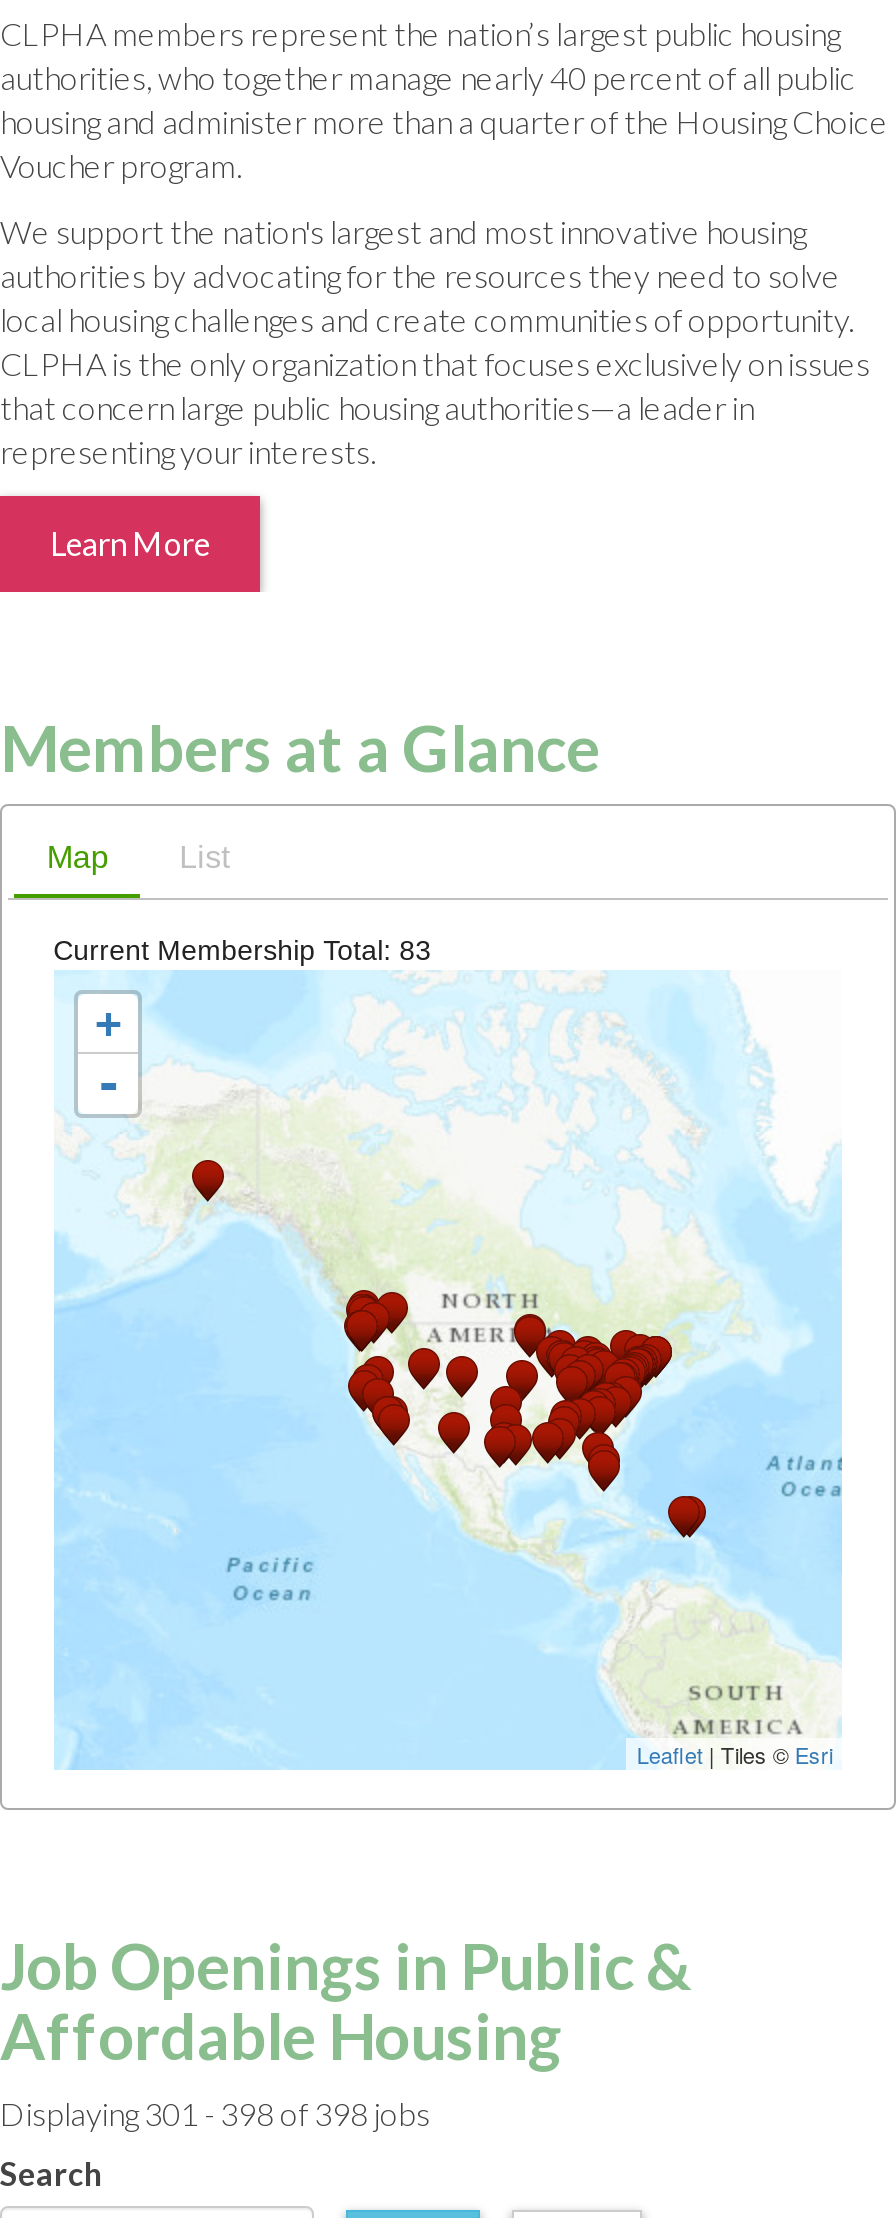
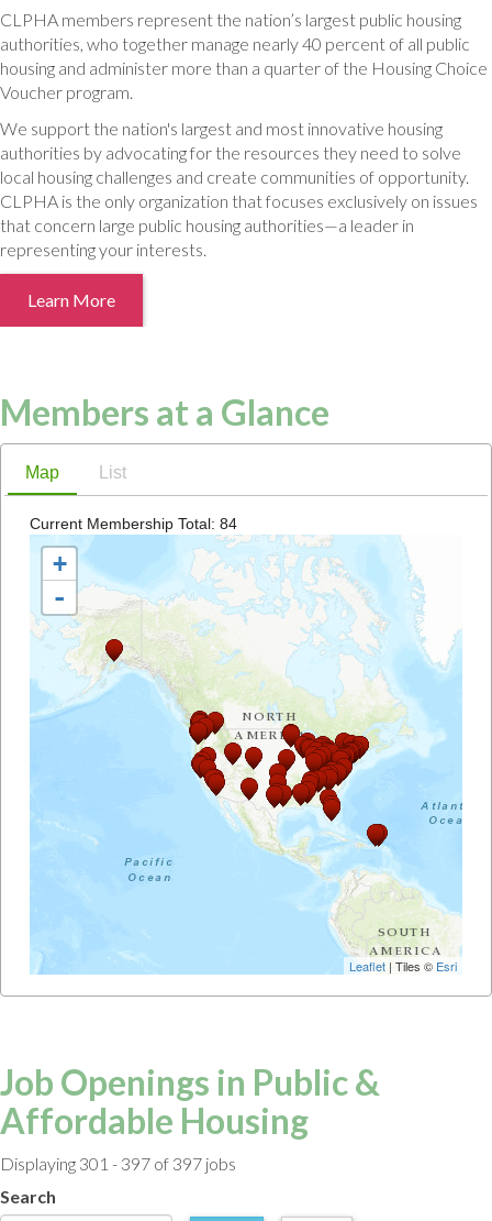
[53,933,431,965] Current Membership Total: 83 -> [29,514,237,532] Current Membership Total: 84
[0,2094,430,2132] Displaying 301 - 398 of 398 jobs -> [0,1153,236,1174] Displaying 301 - 397 of 397 jobs

